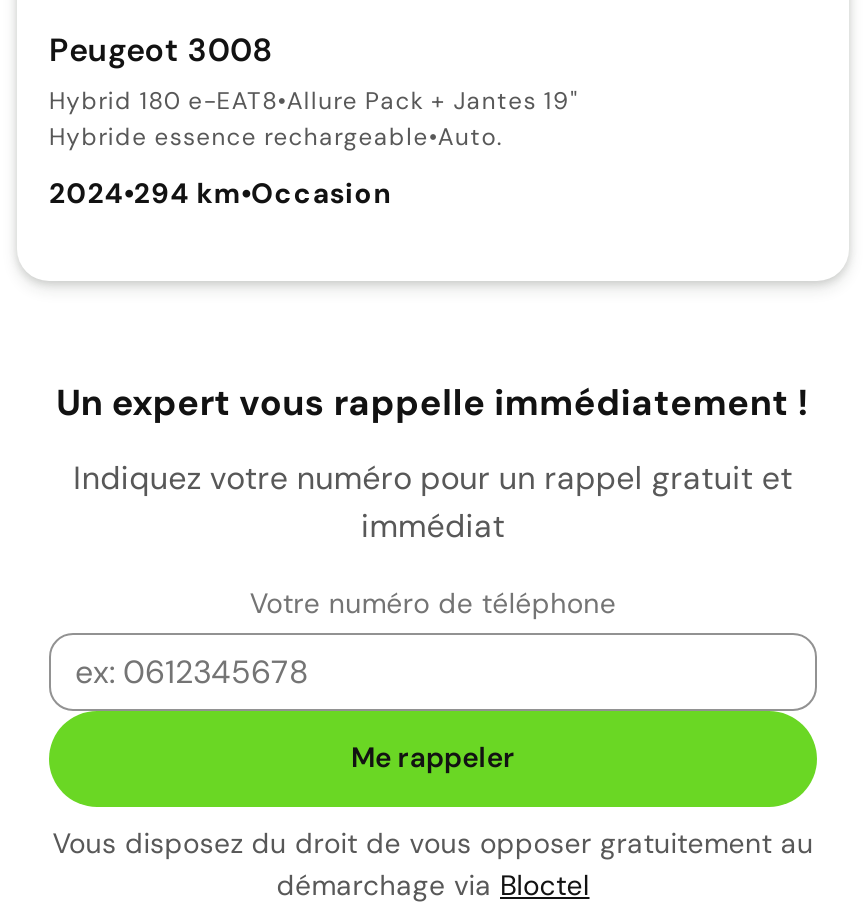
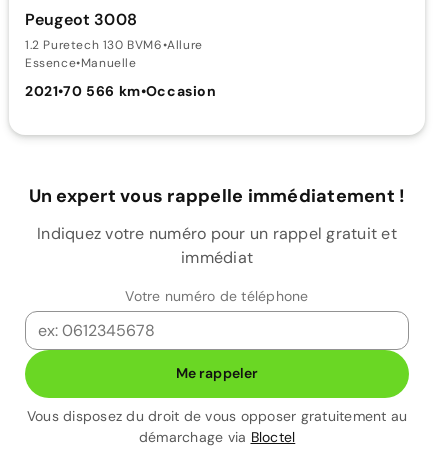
[49,85,577,153] Hybrid 180 e-EAT8•Allure Pack + Jantes 19" | Hybride essence rechargeable•Auto. -> [25,37,203,71] 1.2 Puretech 130 BVM6•Allure | Essence•Manuelle
[49,175,393,211] 2024•294 km•Occasion -> [25,82,217,100] 2021•70 566 km•Occasion

